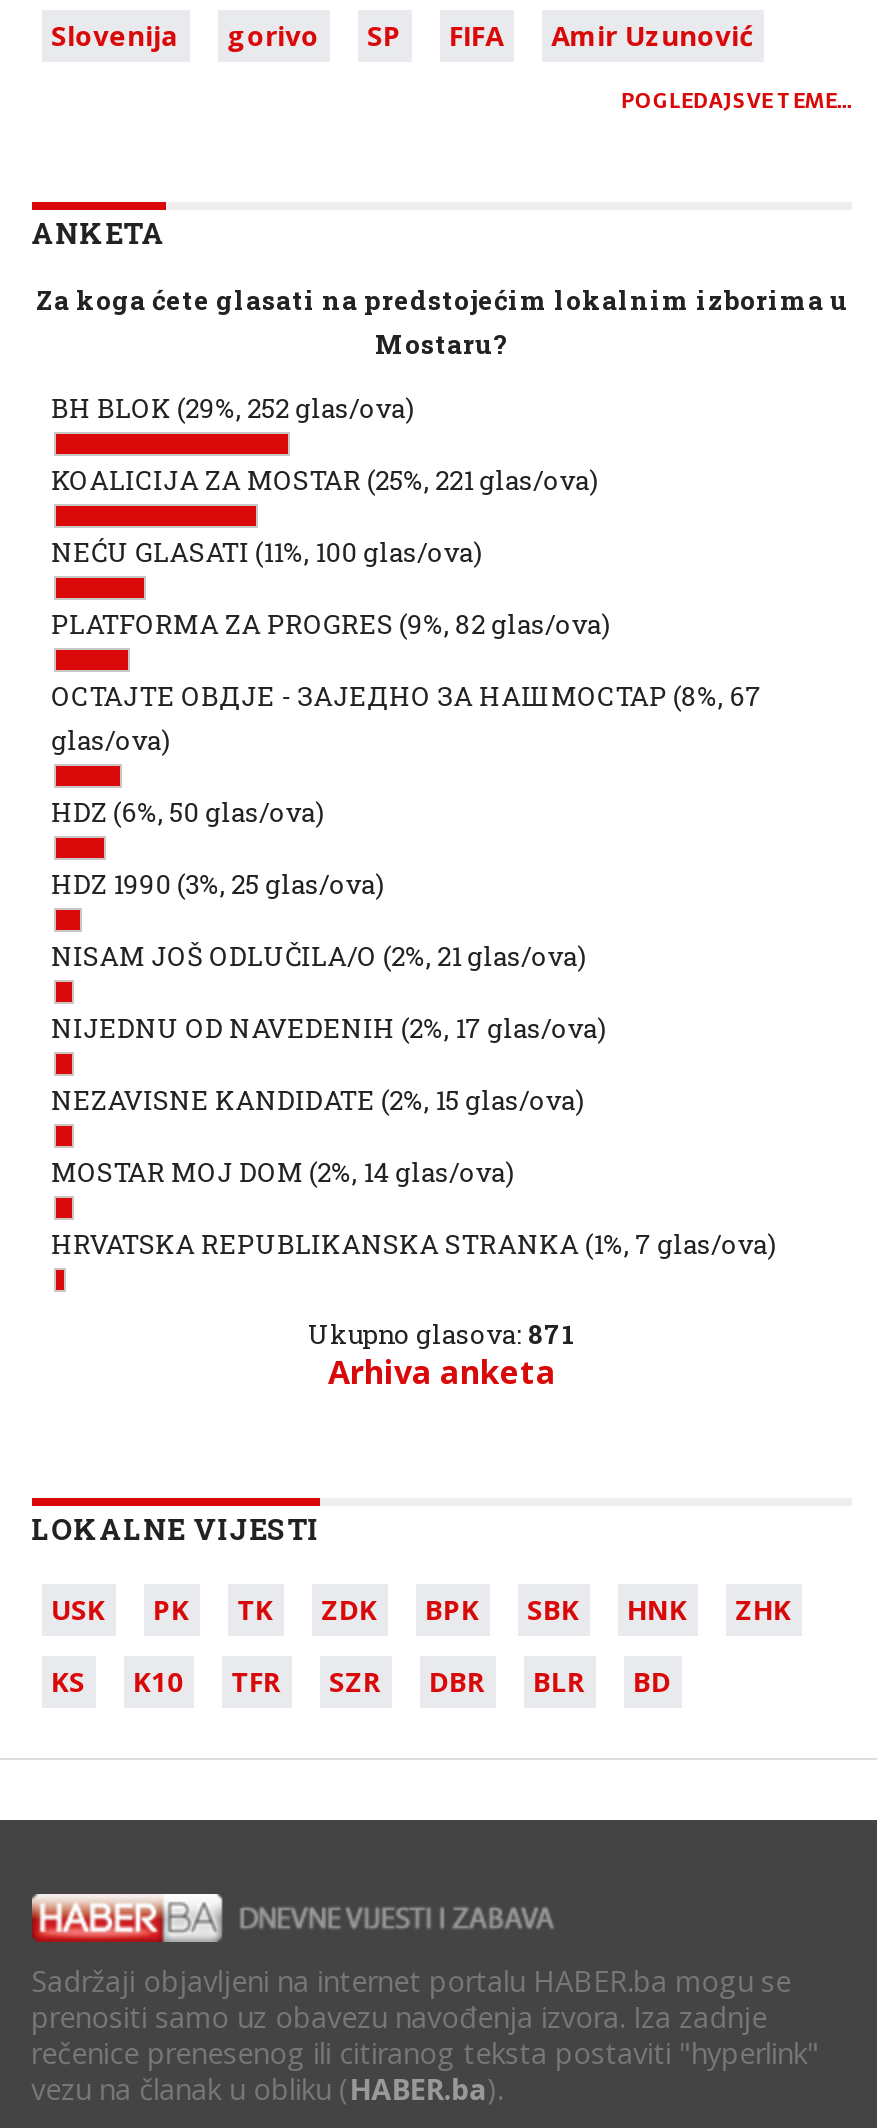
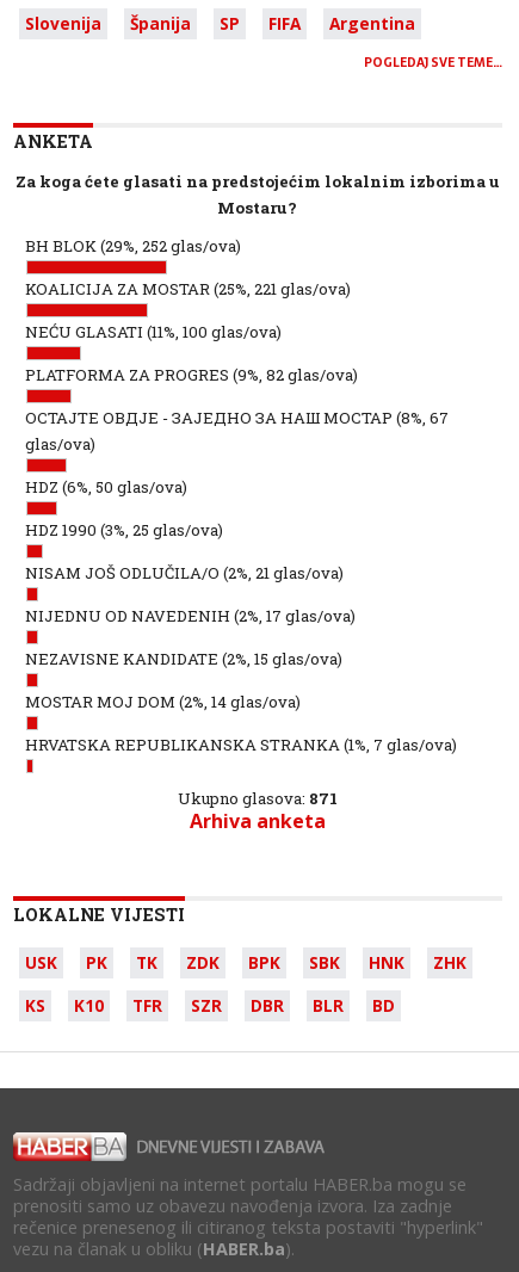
[227,16,319,54] gorivo -> [130,12,191,35] Španija
[551,16,753,54] Amir Uzunović -> [329,12,415,35] Argentina

